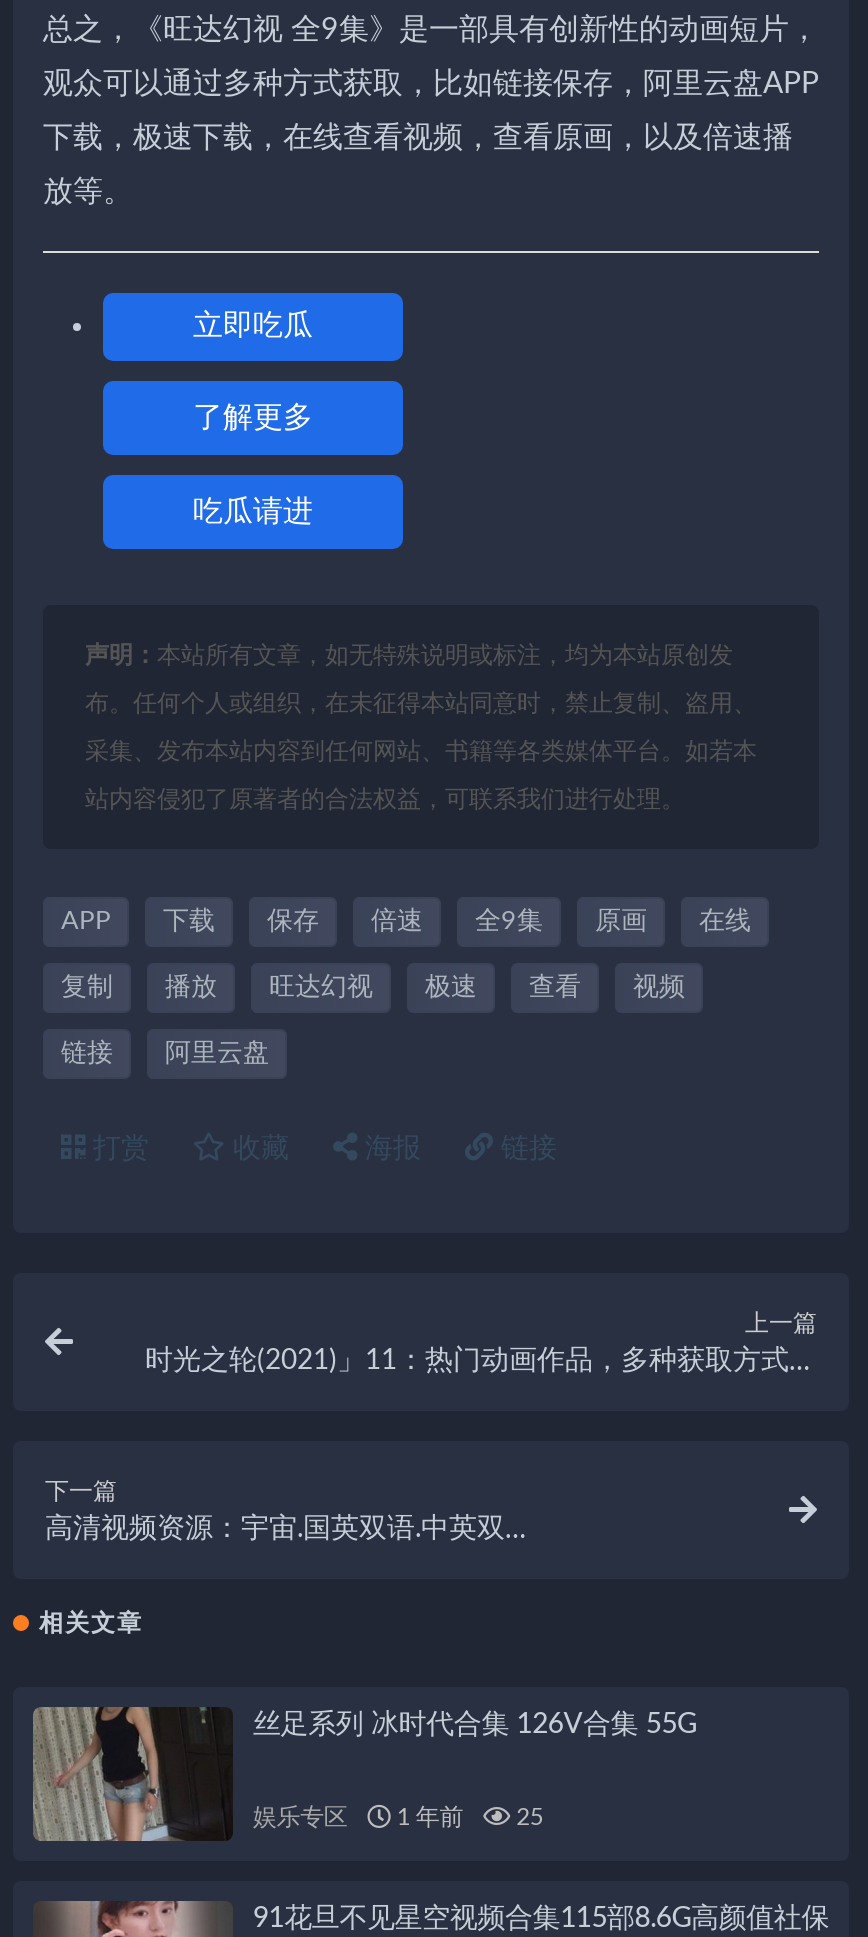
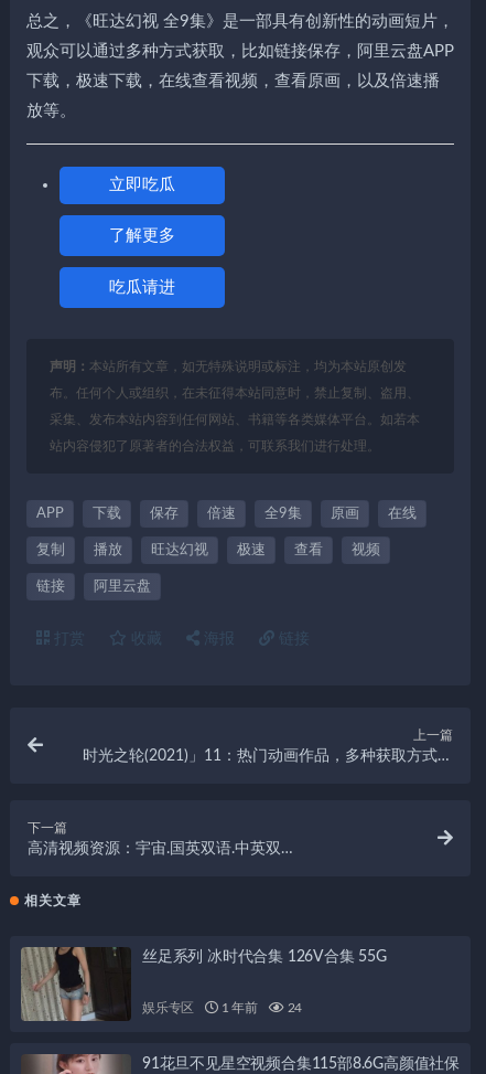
[253,1805,543,1829] 娱乐专区 1 年前 25 -> [142,1001,302,1014] 娱乐专区 1 年前 24

